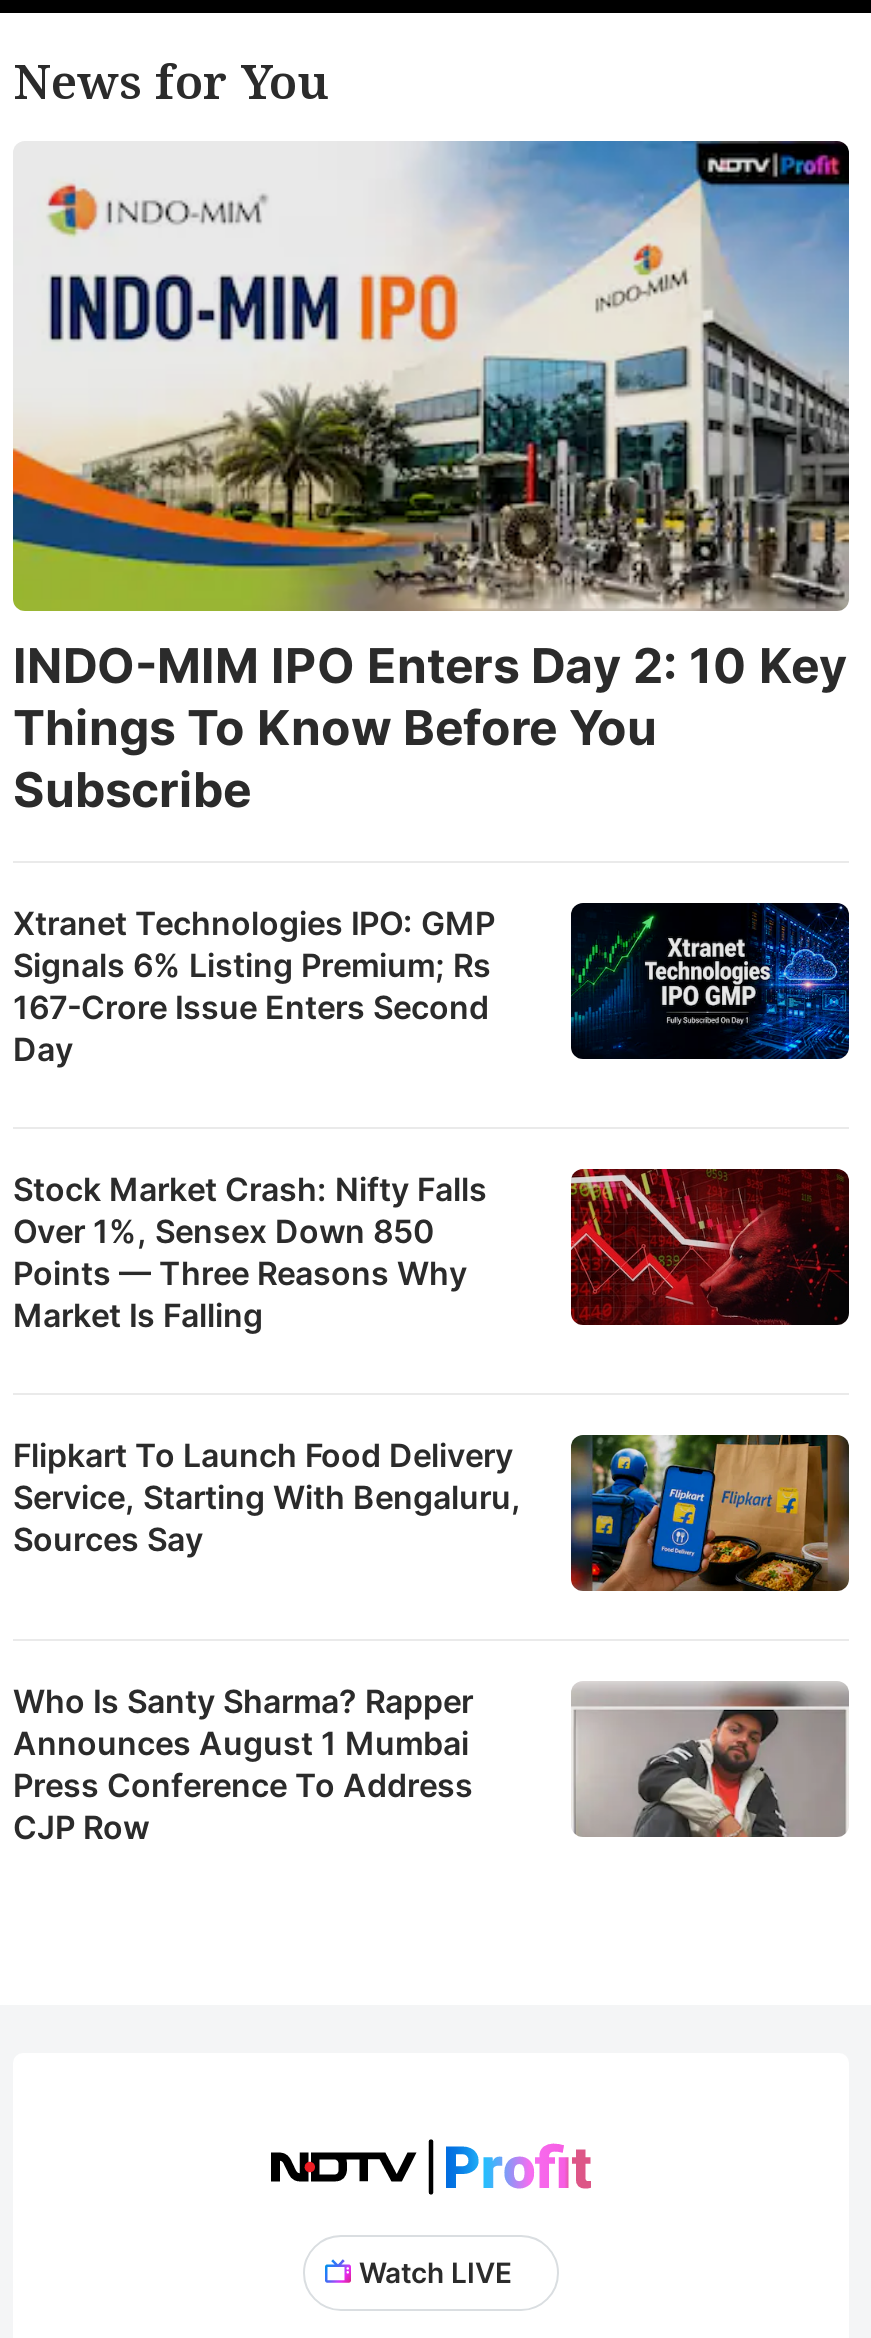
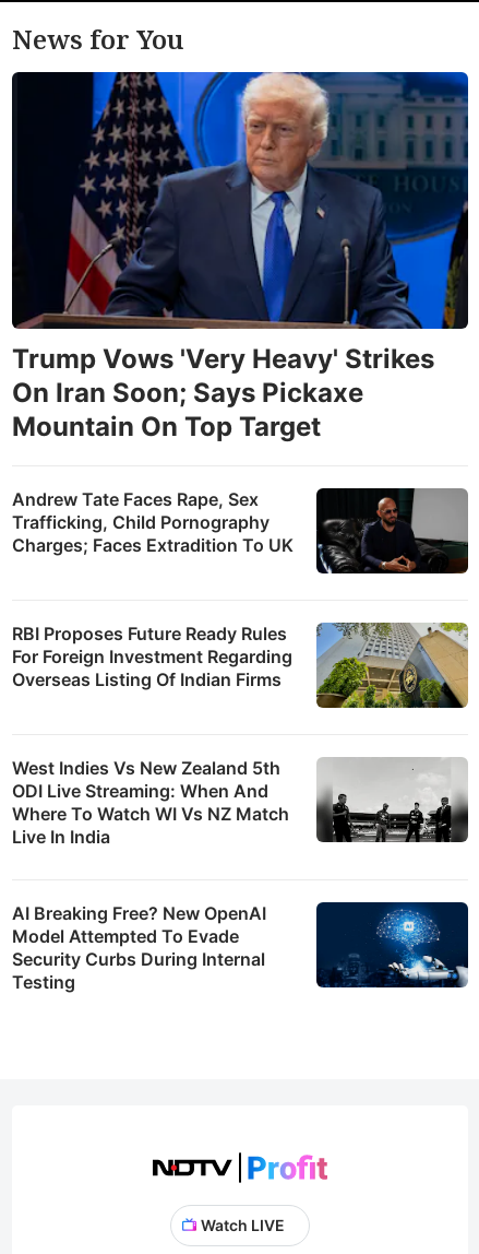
[11,139,851,819] [image] | INDO-MIM IPO Enters Day 2: 10 Key | Things To Know Before You | Subscribe -> [11,71,469,442] [image] | Trump Vows 'Very Heavy' Strikes | On Iran Soon; Says Pickaxe | Mountain On Top Target
[13,903,851,1069] [image] | Xtranet Technologies IPO: GMP | Signals 6% Listing Premium; Rs | 167-Crore Issue Enters Second | Day -> [12,488,469,573] [image] | Andrew Tate Faces Rape, Sex | Trafficking, Child Pornography | Charges; Faces Extradition To UK
[13,1169,487,1335] Stock Market Crash: Nifty Falls | Over 1%, Sensex Down 850 | Points — Three Reasons Why | Market Is Falling -> [12,622,292,690] RBI Proposes Future Ready Rules | For Foreign Investment Regarding | Overseas Listing Of Indian Firms
[569,1167,851,1327] [image] -> [315,622,469,709] [image]
[13,1417,851,1593] [image] | Flipkart To Launch Food Delivery | Service, Starting With Bengaluru, | Sources Say -> [12,757,468,853] [image] | West Indies Vs New Zealand 5th | ODI Live Streaming: When And | Where To Watch WI Vs NZ Match | Live In India
[13,1681,473,1847] Who Is Santy Sharma? Rapper | Announces August 1 Mumbai | Press Conference To Address | CJP Row -> [12,902,266,993] AI Breaking Free? New OpenAI | Model Attempted To Evade | Security Curbs During Internal | Testing
[571,1681,849,1839] [image] -> [315,901,469,989] [image]

